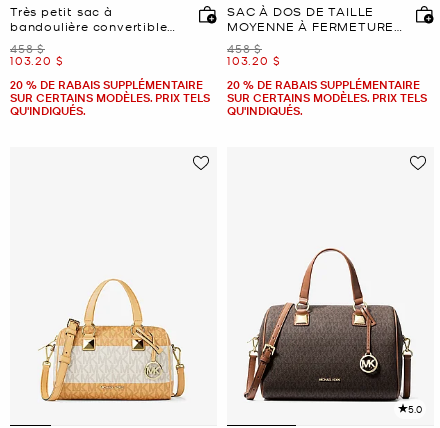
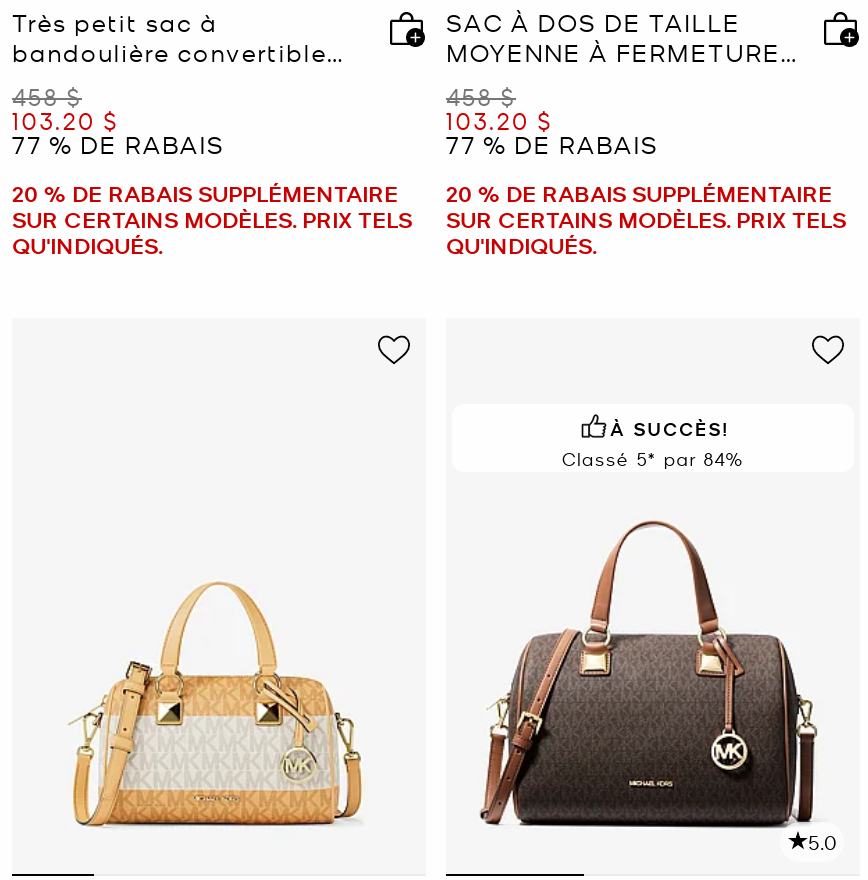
none -> [12,128,224,160] 77 % DE RABAIS
none -> [446,128,658,160] 77 % DE RABAIS
none -> [562,413,744,472] À SUCCÈS! | Classé 5* par 84%

